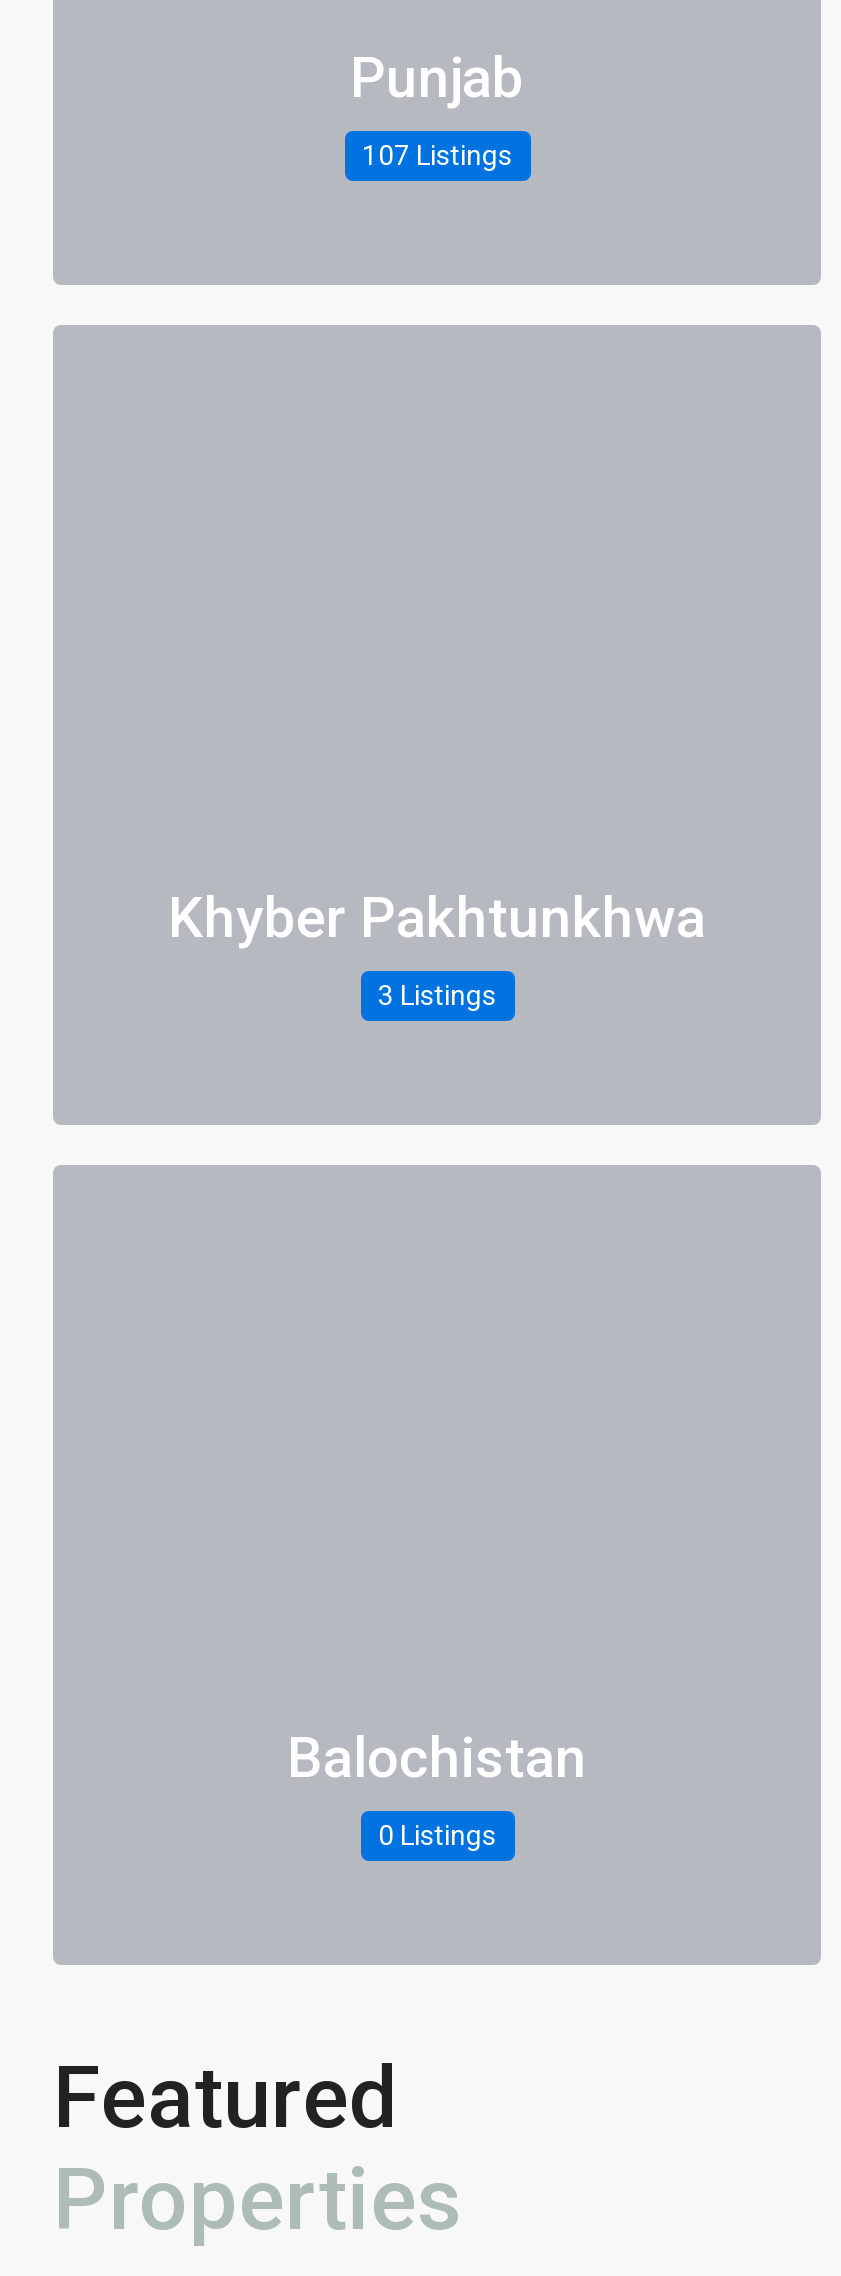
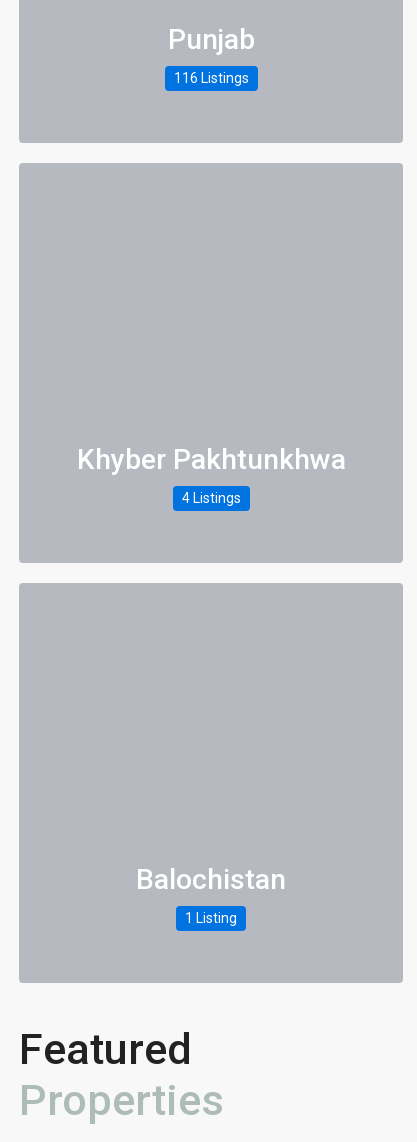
[362,139,512,171] 107 Listings -> [173,70,248,86] 116 Listings
[378,979,496,1011] 3 Listings -> [181,490,240,506] 4 Listings
[378,1819,496,1851] 0 Listings -> [185,910,237,926] 1 Listing

